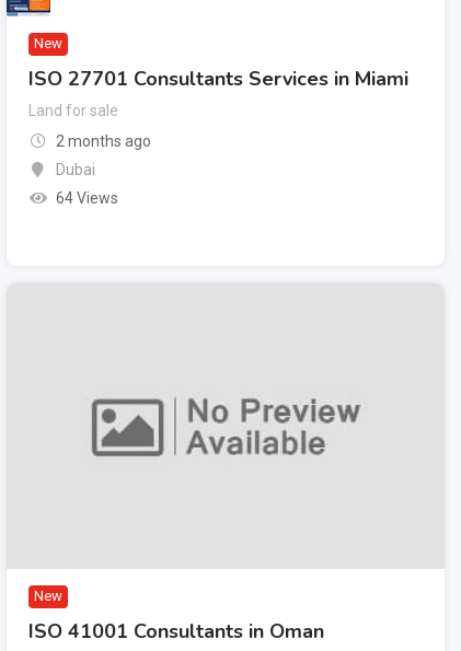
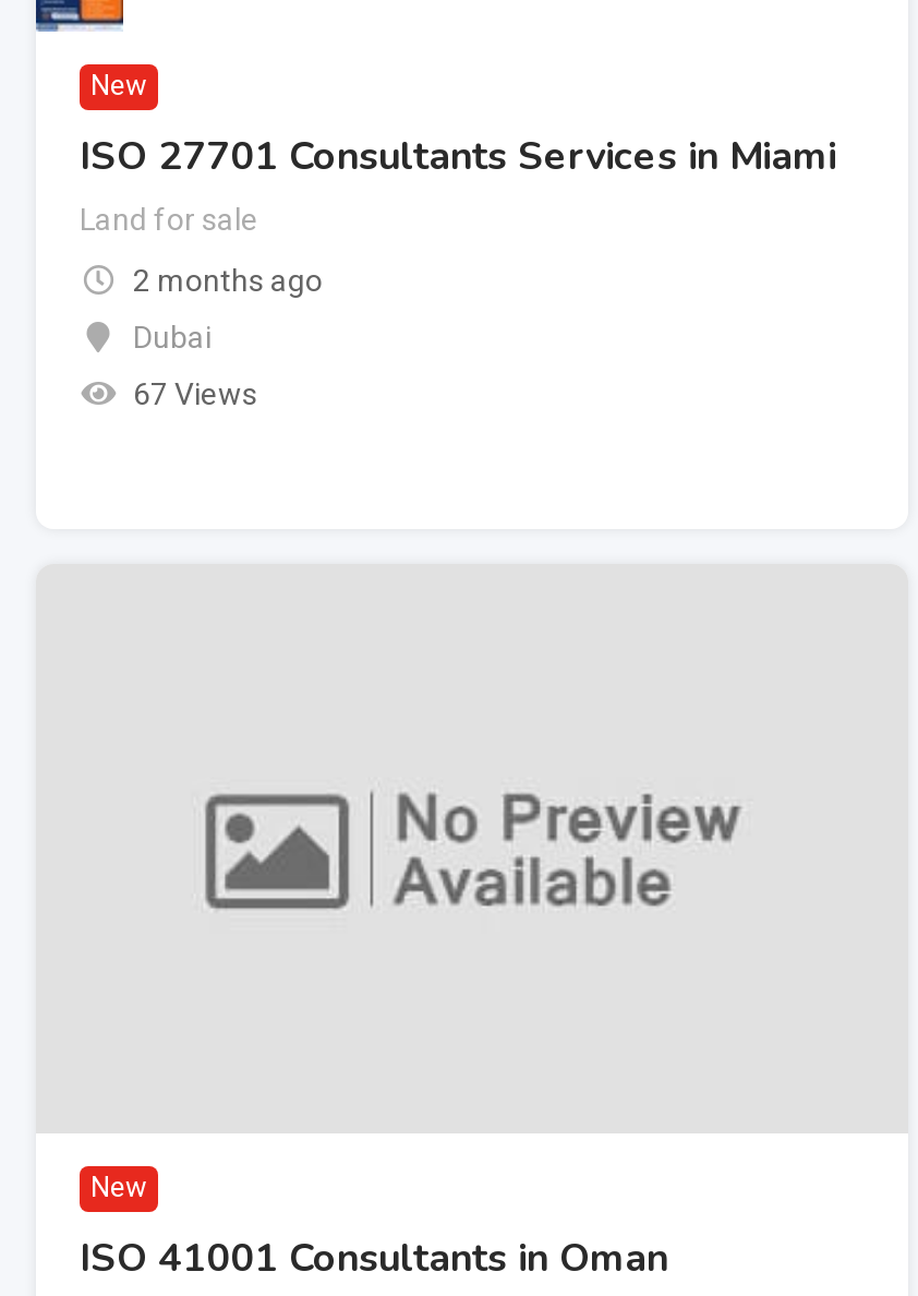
[55,189,118,206] 64 Views -> [133,377,257,412] 67 Views

